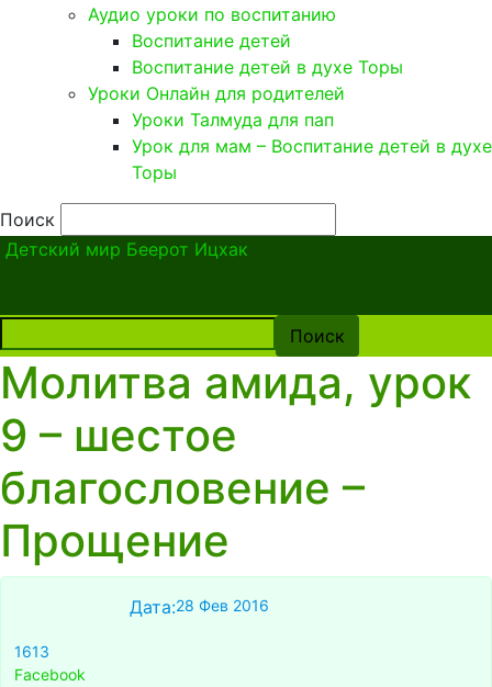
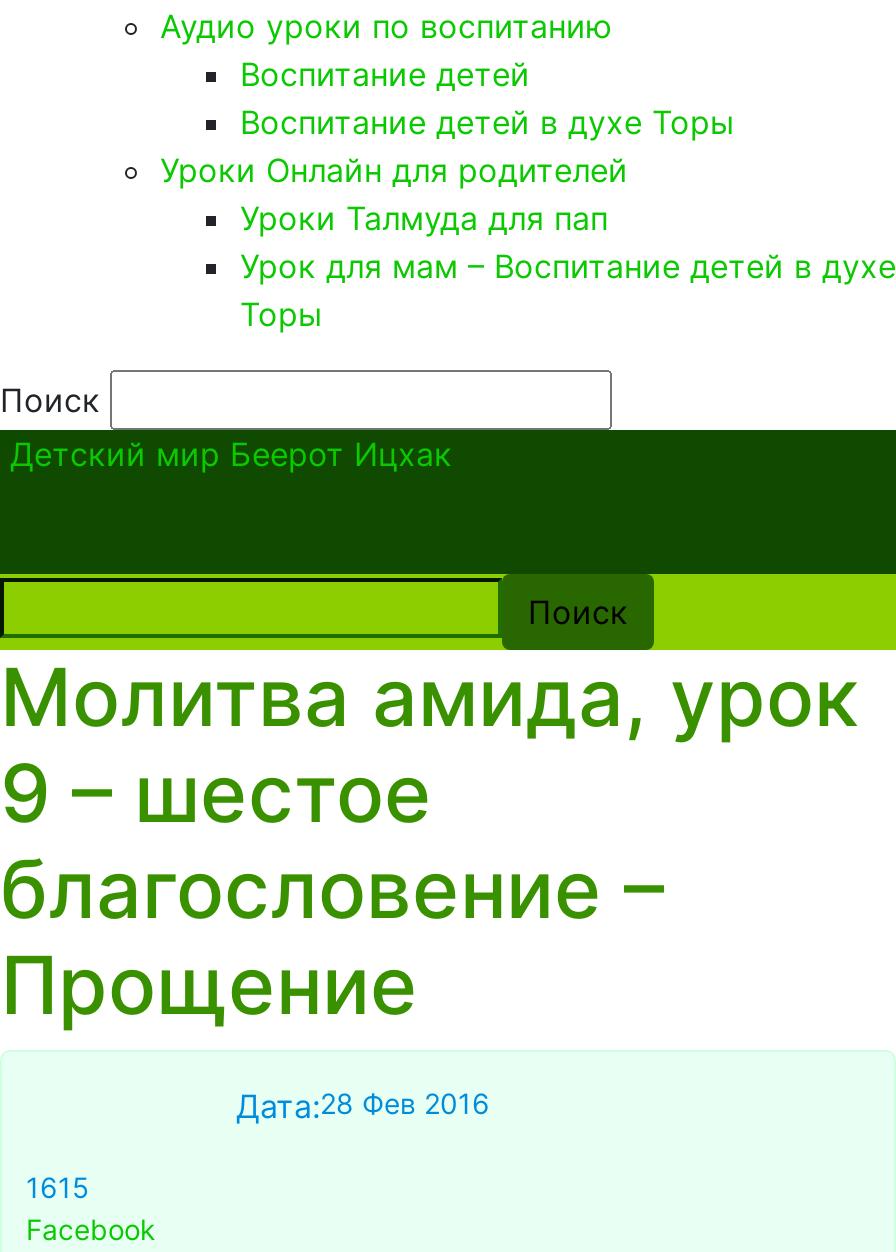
[14,642,49,661] 1613 -> [26,1170,90,1204] 1615

